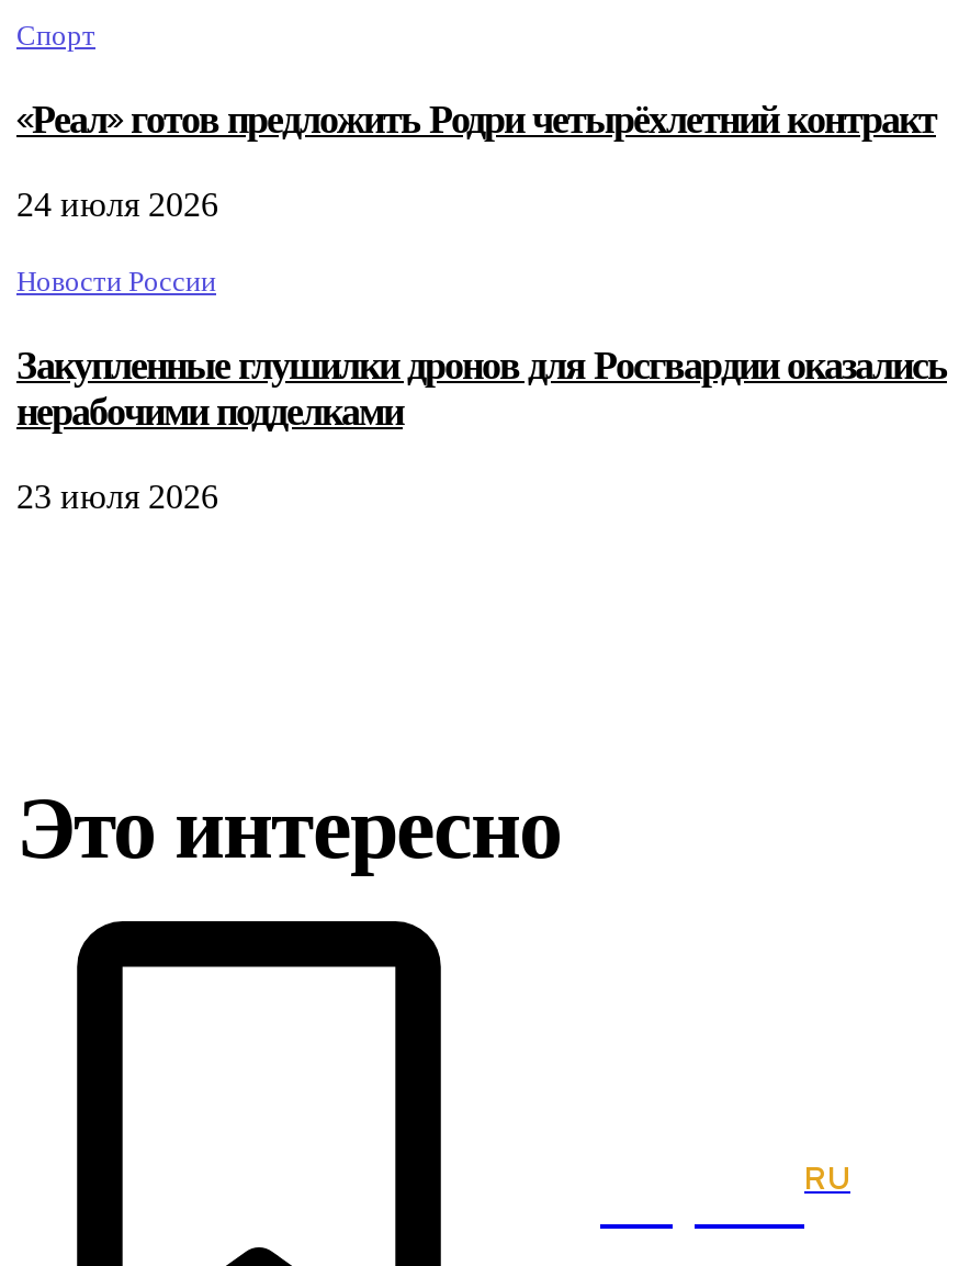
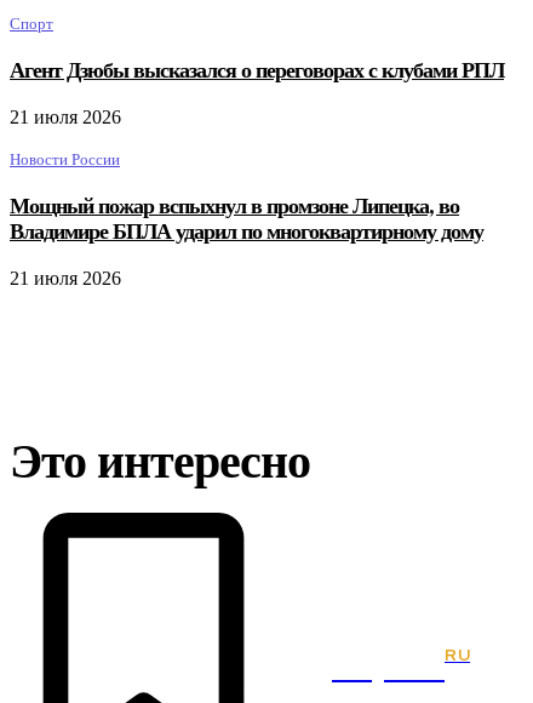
[16,101,936,141] «Реал» готов предложить Родри четырёхлетний контракт -> [10,60,504,82] Агент Дзюбы высказался о переговорах с клубами РПЛ
[16,184,218,222] 24 июля 2026 -> [10,106,121,127] 21 июля 2026
[16,347,947,433] Закупленные глушилки дронов для Росгвардии оказались | нерабочими подделками -> [10,196,483,243] Мощный пожар вспыхнул в промзоне Липецка, во | Владимире БПЛА ударил по многоквартирному дому
[16,477,218,514] 23 июля 2026 -> [10,267,121,288] 21 июля 2026

